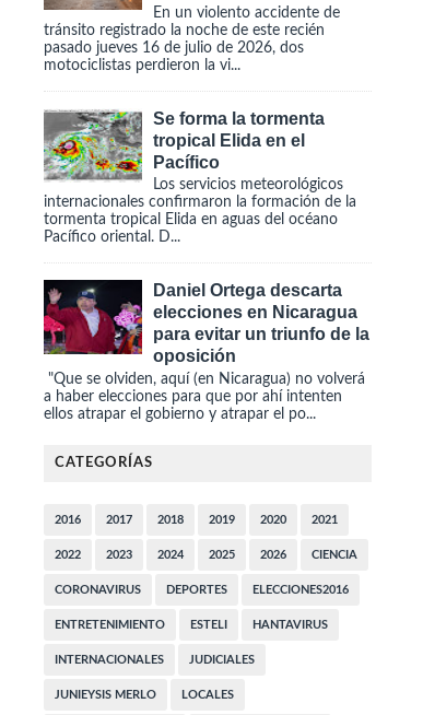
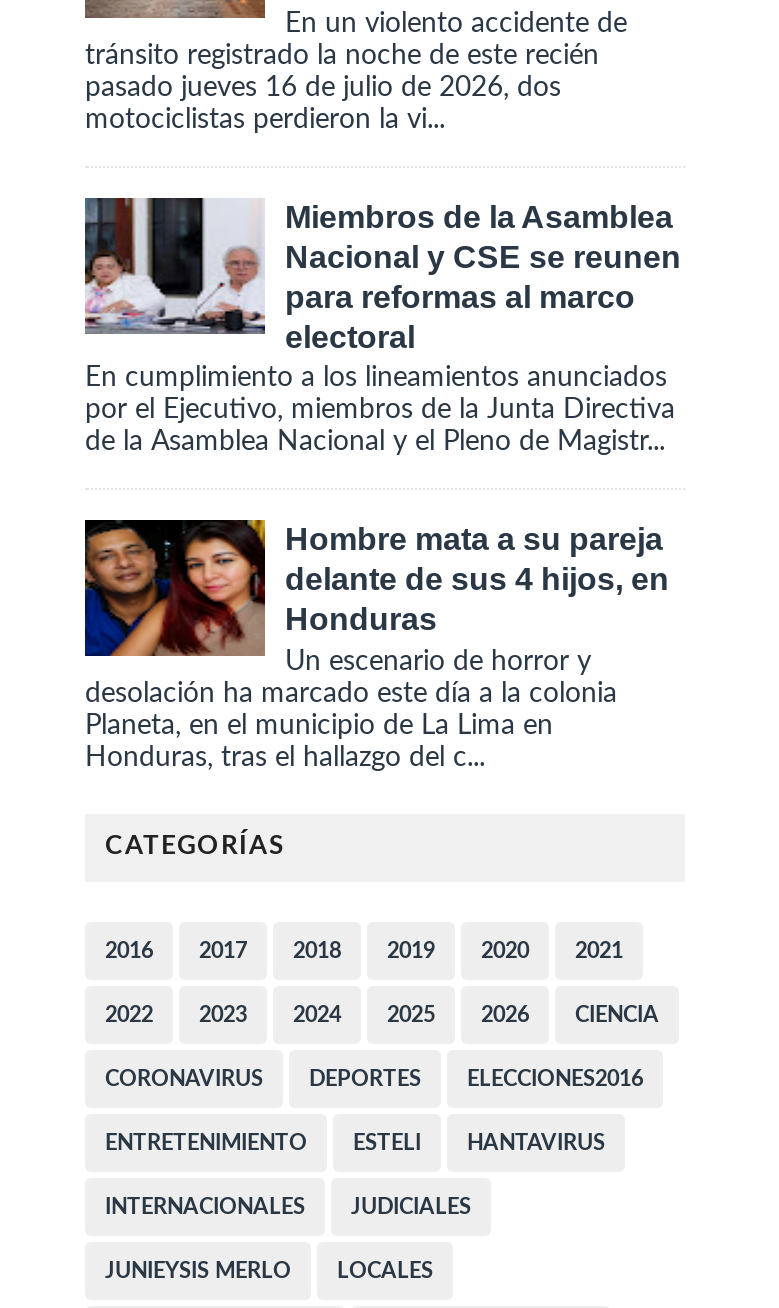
[43,108,356,245] [image] | Se forma la tormenta | tropical Elida en el | Pacífico | Los servicios meteorológicos | internacionales confirmaron la formación de la | tormenta tropical Elida en aguas del océano | Pacífico oriental. D... -> [85,196,681,457] [image] | Miembros de la Asamblea | Nacional y CSE se reunen | para reformas al marco | electoral | En cumplimiento a los lineamientos anunciados | por el Ejecutivo, miembros de la Junta Directiva | de la Asamblea Nacional y el Pleno de Magistr...
[43,279,369,422] [image] | Daniel Ortega descarta | elecciones en Nicaragua | para evitar un triunfo de la | oposición | "Que se olviden, aquí (en Nicaragua) no volverá | a haber elecciones para que por ahí intenten | ellos atrapar el gobierno y atrapar el po... -> [83,512,669,772] [image] | Hombre mata a su pareja | delante de sus 4 hijos, en | Honduras | Un escenario de horror y | desolación ha marcado este día a la colonia | Planeta, en el municipio de La Lima en | Honduras, tras el hallazgo del c...

